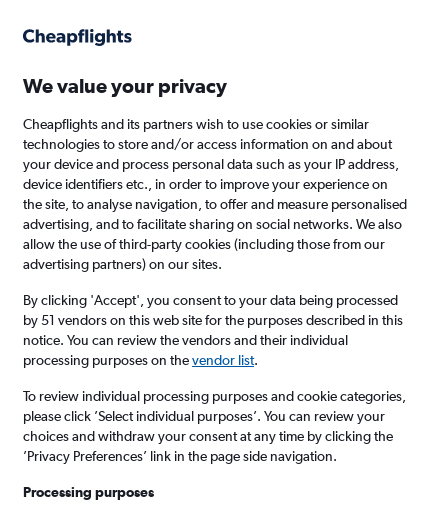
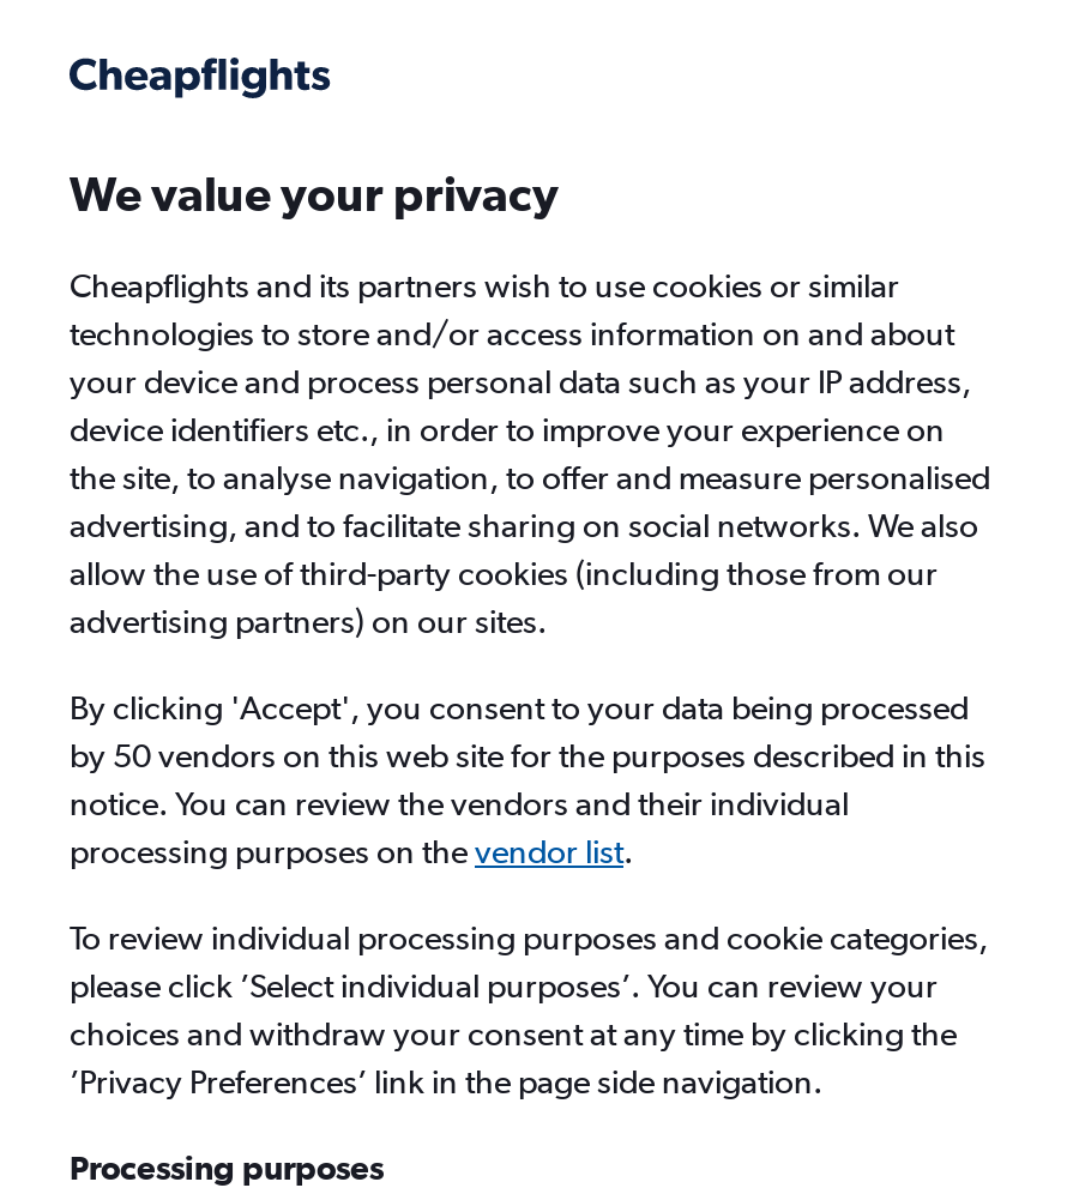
[23,312,403,328] by 51 vendors on this web site for the purposes described in this -> [70,736,985,774] by 50 vendors on this web site for the purposes described in this

